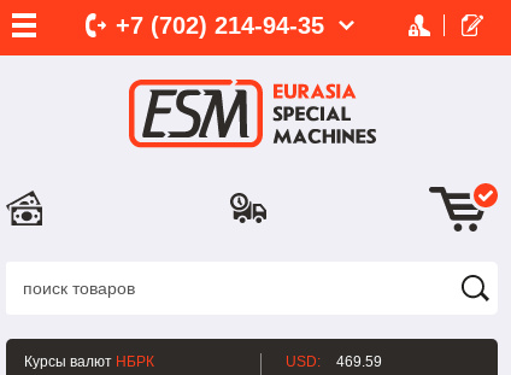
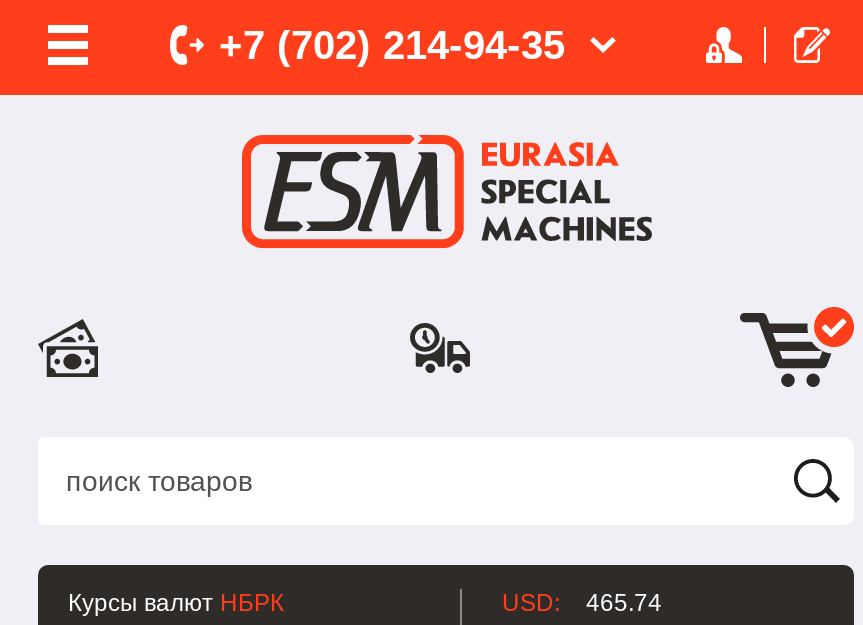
[286,354,382,371] USD: 469.59 -> [502,590,662,618] USD: 465.74

